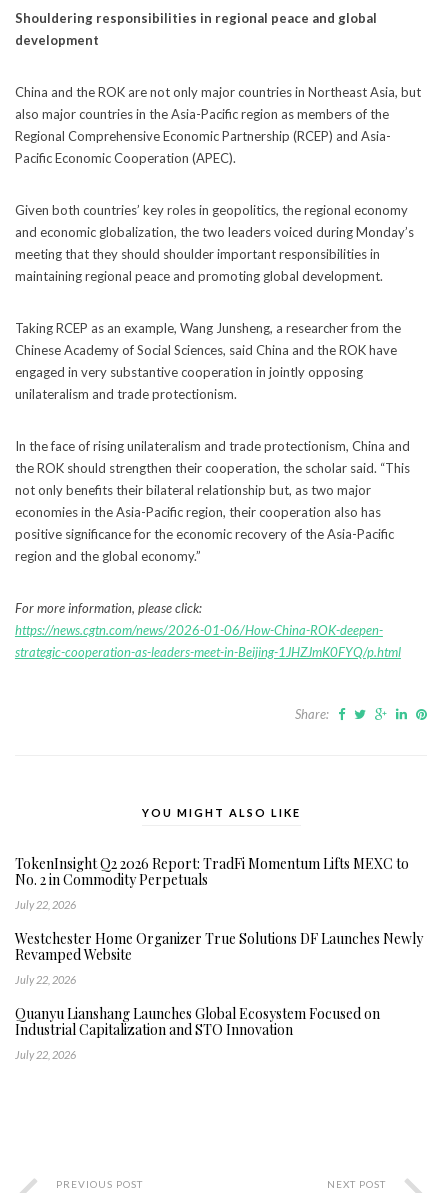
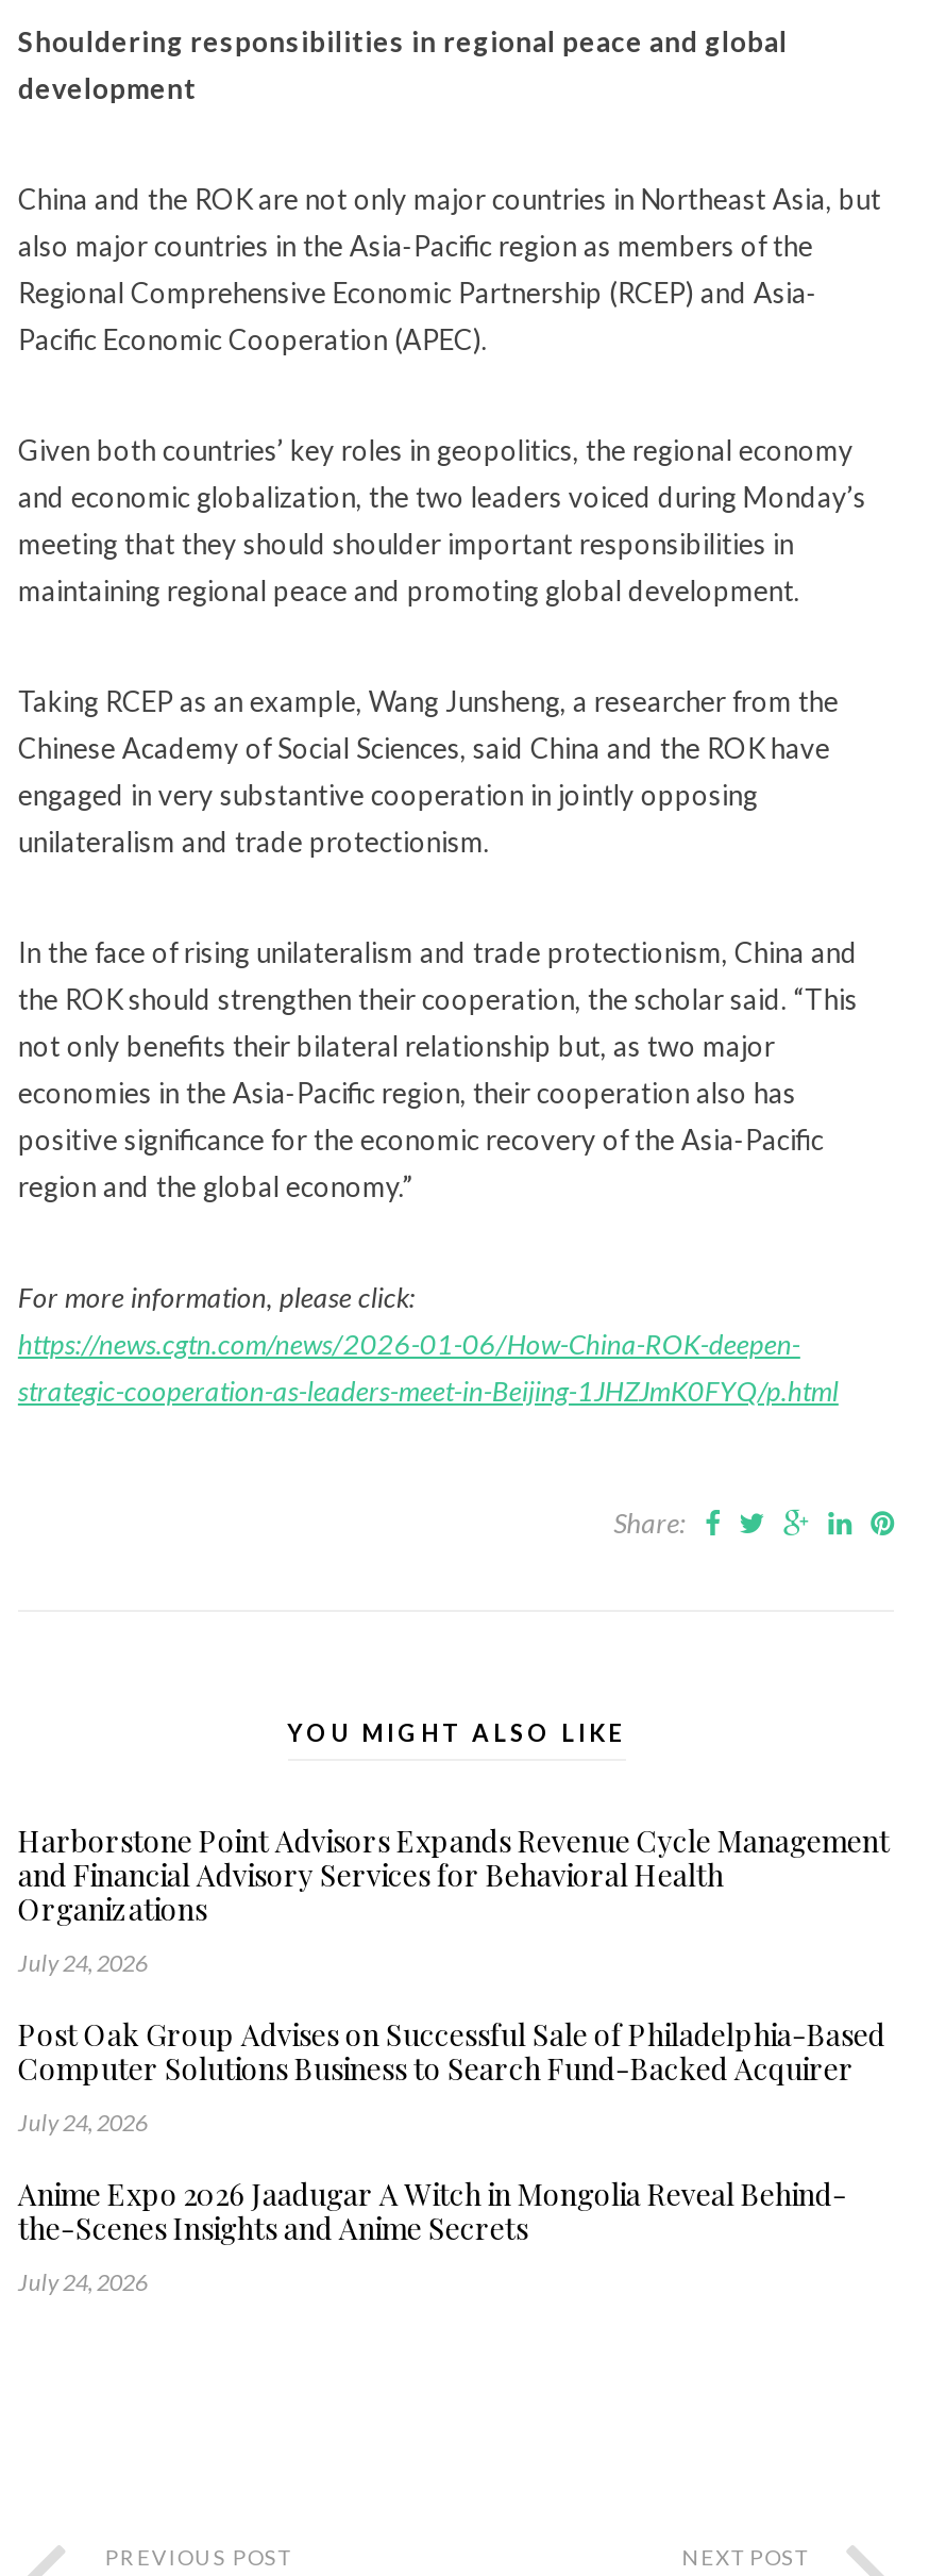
[15,854,409,889] TokenInsight Q2 2026 Report: TradFi Momentum Lifts MEXC to | No. 2 in Commodity Perpetuals -> [18,1820,889,1929] Harborstone Point Advisors Expands Revenue Cycle Management | and Financial Advisory Services for Behavioral Health | Organizations
[15,898,76,911] July 22, 2026 -> [18,1948,148,1975] July 24, 2026
[15,929,423,964] Westchester Home Organizer True Solutions DF Launches Newly | Revamped Website -> [18,2014,885,2088] Post Oak Group Advises on Successful Sale of Philadelphia-Based | Computer Solutions Business to Search Fund-Backed Acquirer
[15,973,76,986] July 22, 2026 -> [18,2107,148,2135] July 24, 2026
[15,1004,380,1039] Quanyu Lianshang Launches Global Ecosystem Focused on | Industrial Capitalization and STO Innovation -> [18,2173,847,2248] Anime Expo 2026 Jaadugar A Witch in Mongolia Reveal Behind- | the-Scenes Insights and Anime Secrets
[15,1048,76,1061] July 22, 2026 -> [18,2267,148,2295] July 24, 2026

